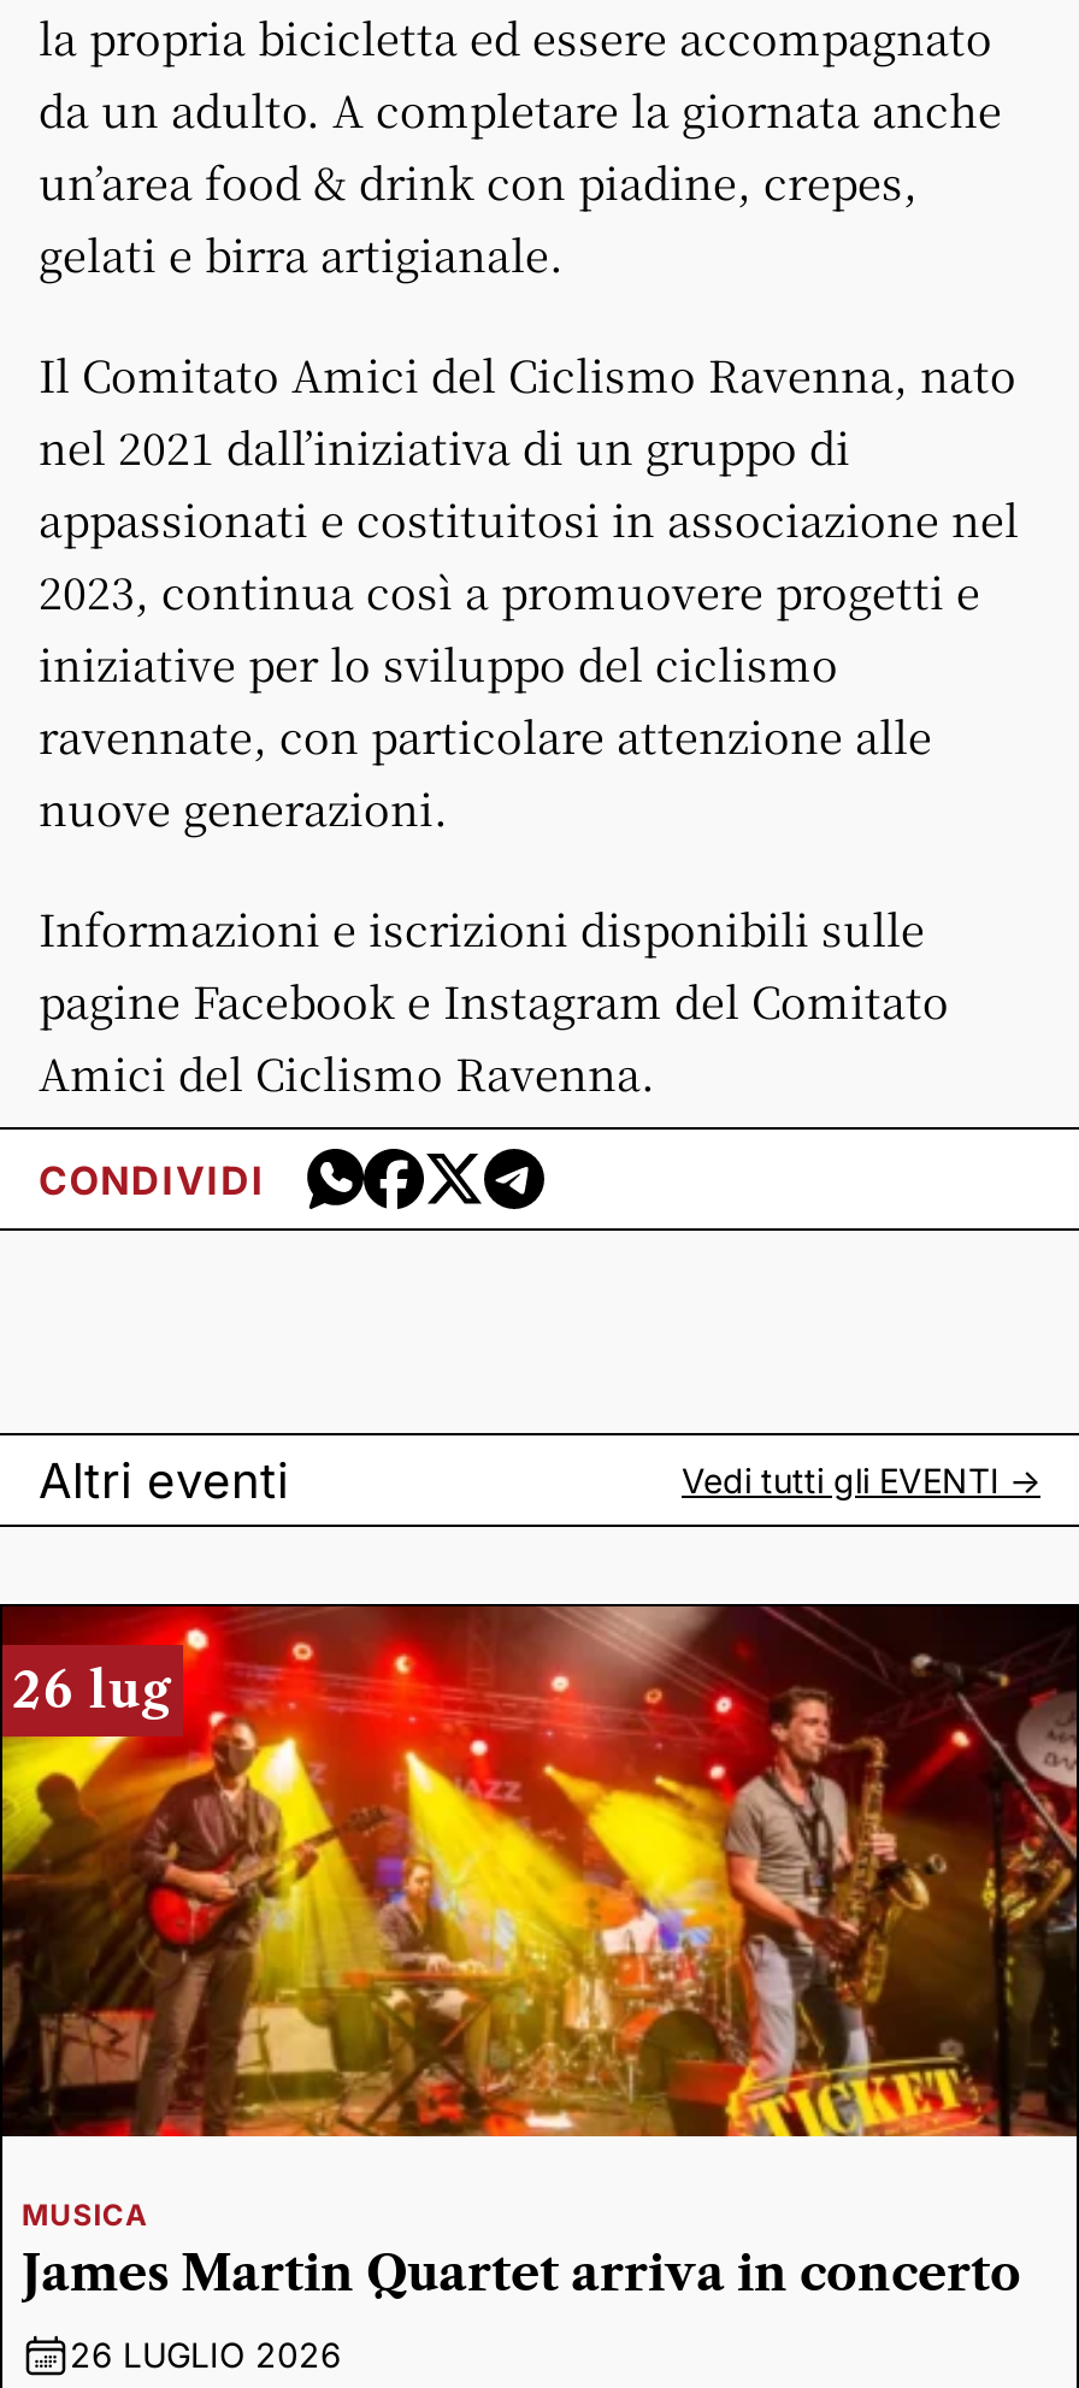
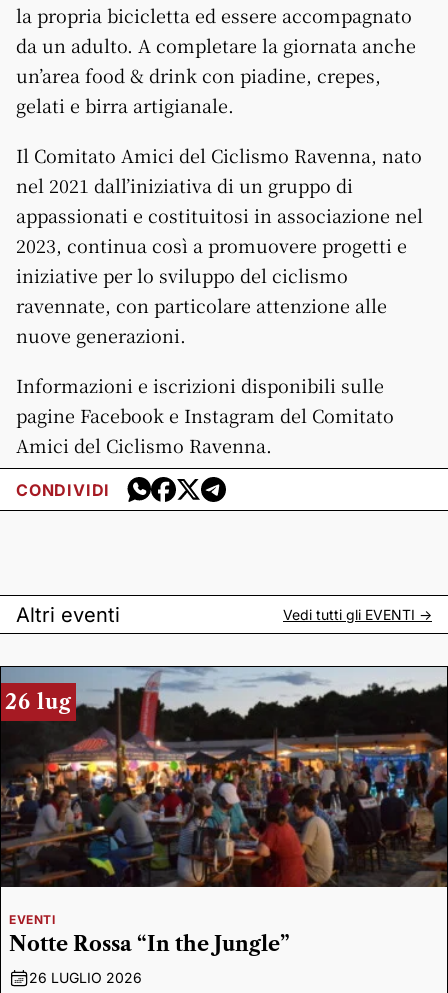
[7,1604,1072,2302] [image] | MUSICA | James Martin Quartet arriva in concerto -> [3,666,445,956] [image] | EVENTI | Notte Rossa “In the Jungle”

